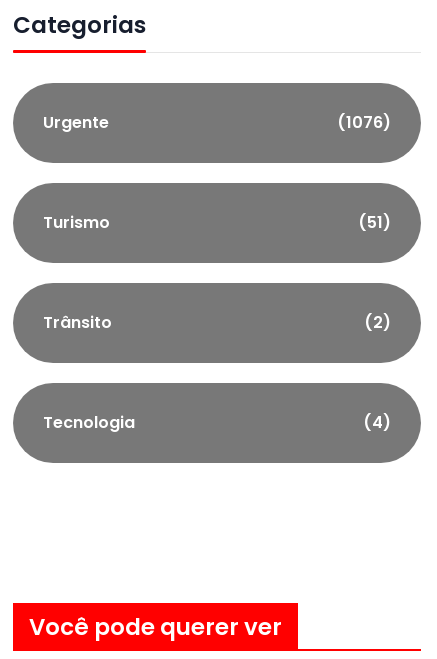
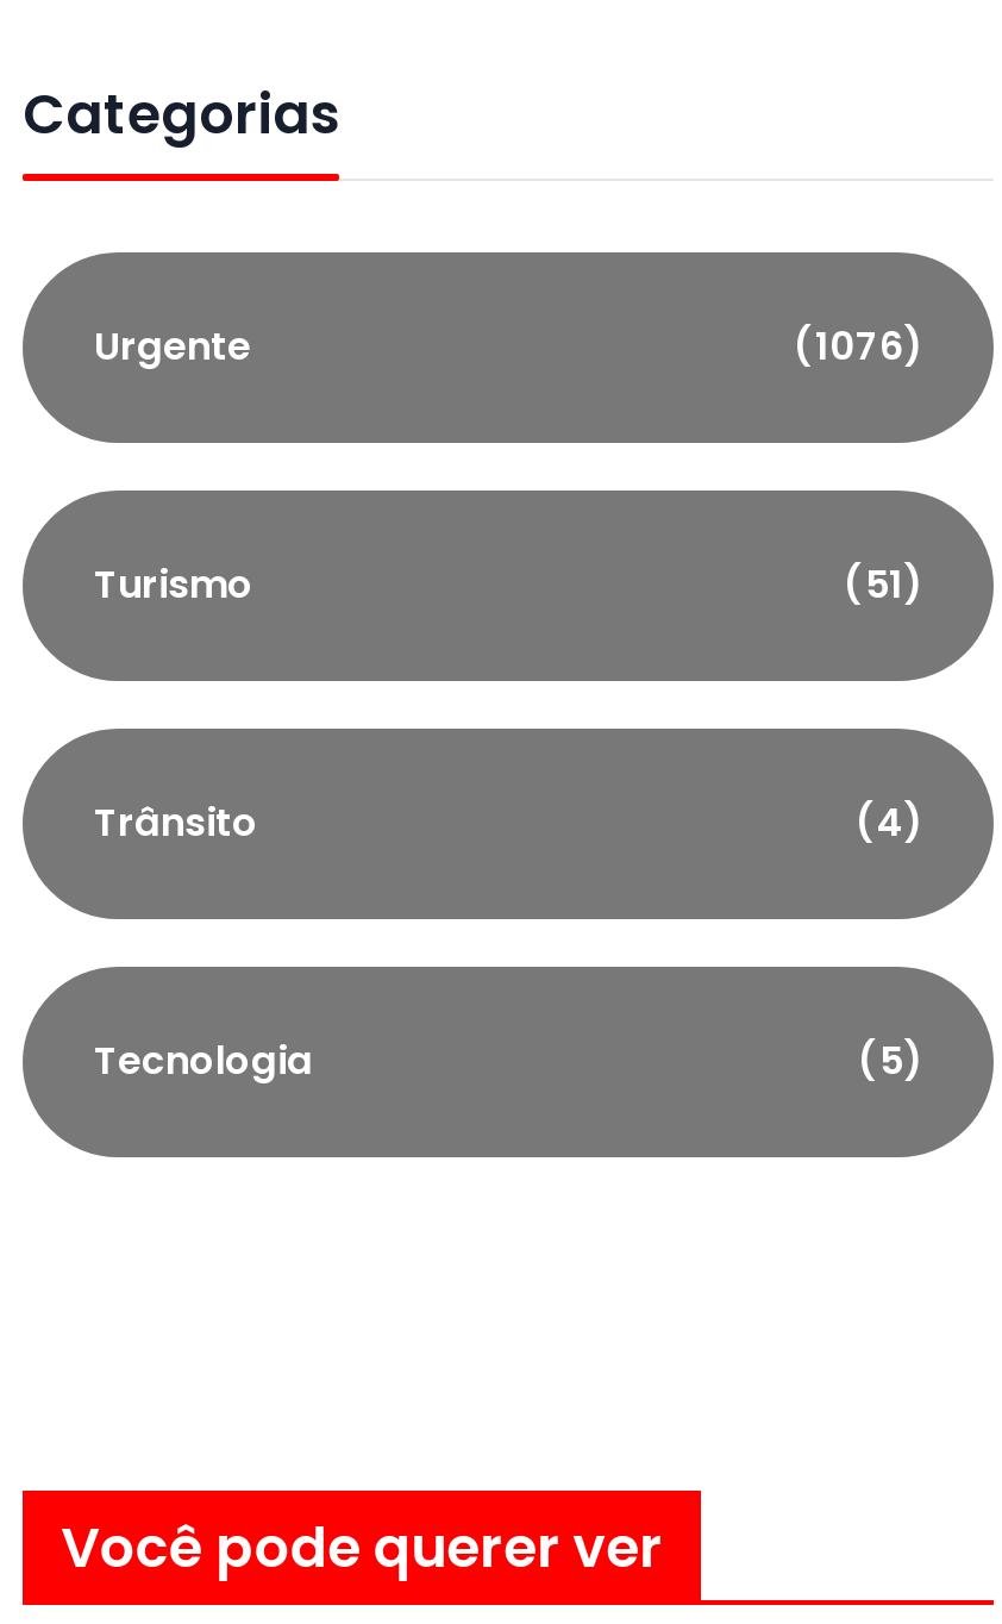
[364,311,391,334] (2) -> [856,796,922,850] (4)
[363,411,391,434] (4) -> [858,1034,922,1088] (5)

